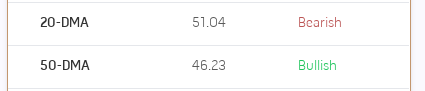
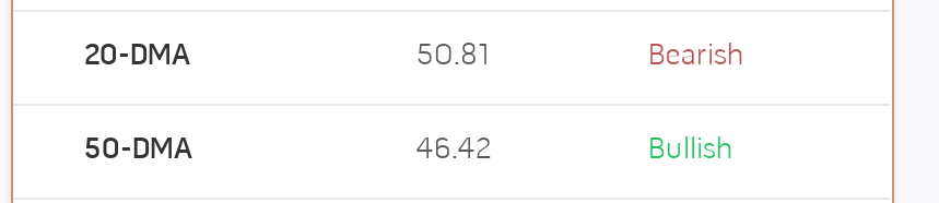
[192,17,226,30] 51.04 -> [416,43,491,71] 50.81
[192,60,226,73] 46.23 -> [416,137,491,165] 46.42

